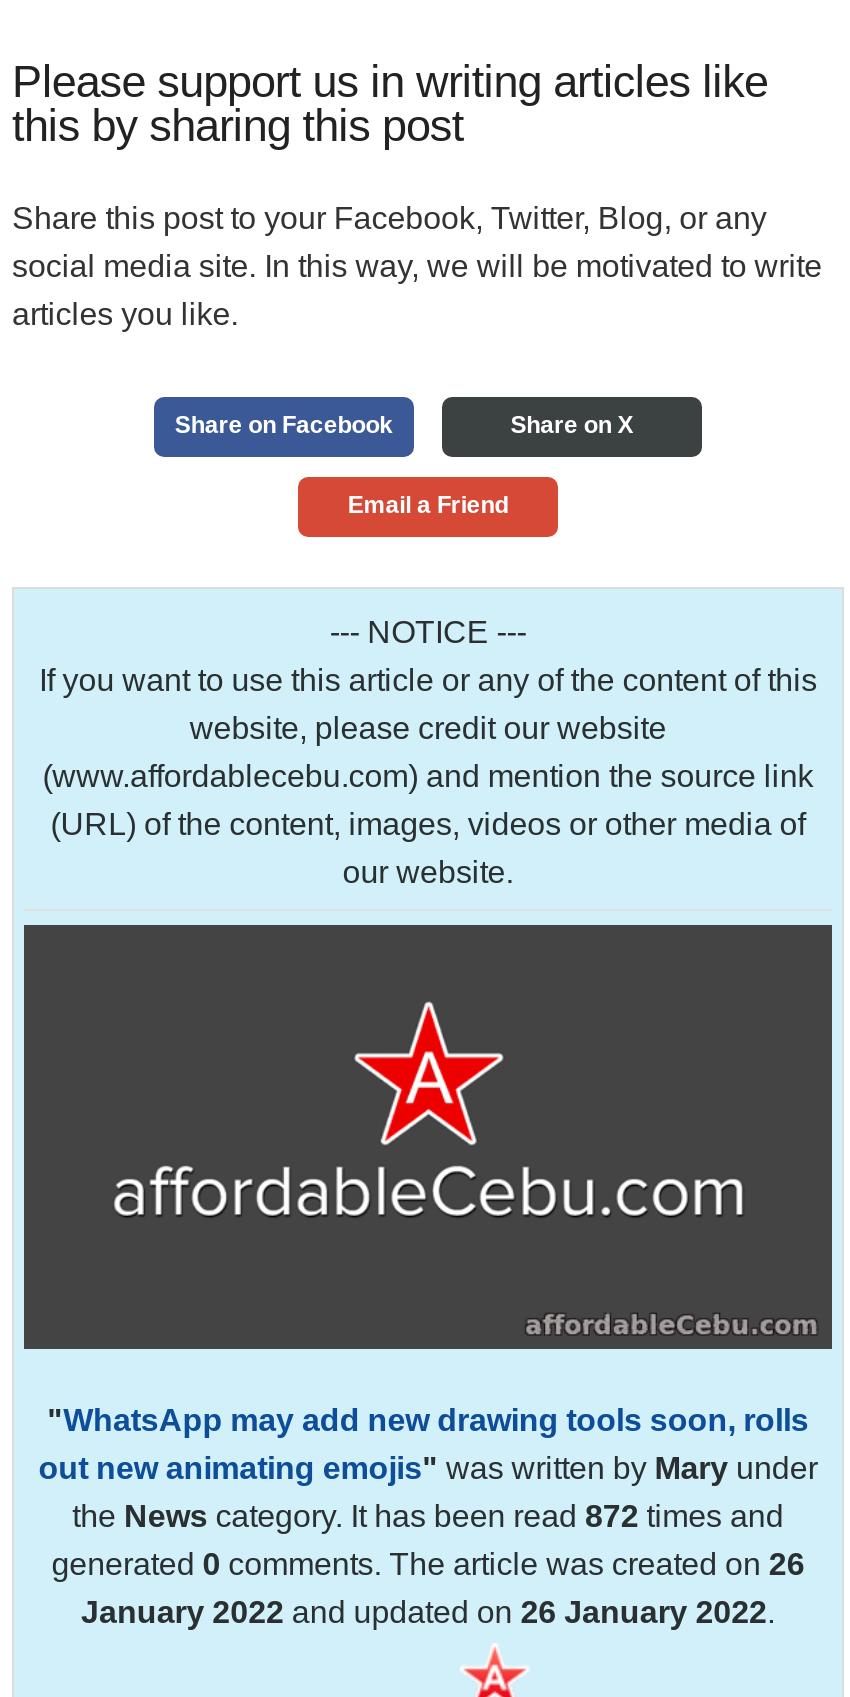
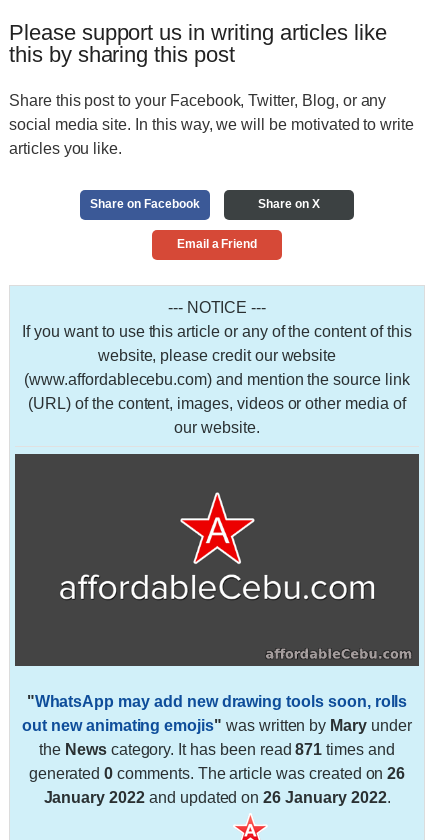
[72,1498,784,1532] the News category. It has been read 872 times and -> [39,741,395,758] the News category. It has been read 871 times and

